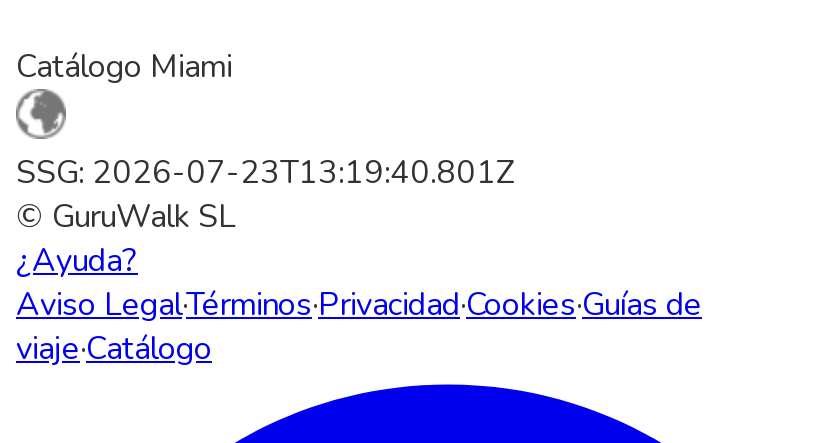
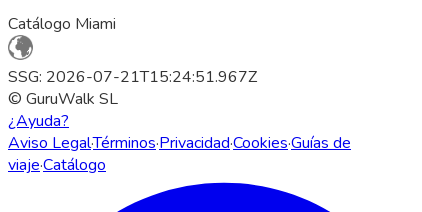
[16,151,514,195] SSG: 2026-07-23T13:19:40.801Z -> [8,66,257,88] SSG: 2026-07-21T15:24:51.967Z

